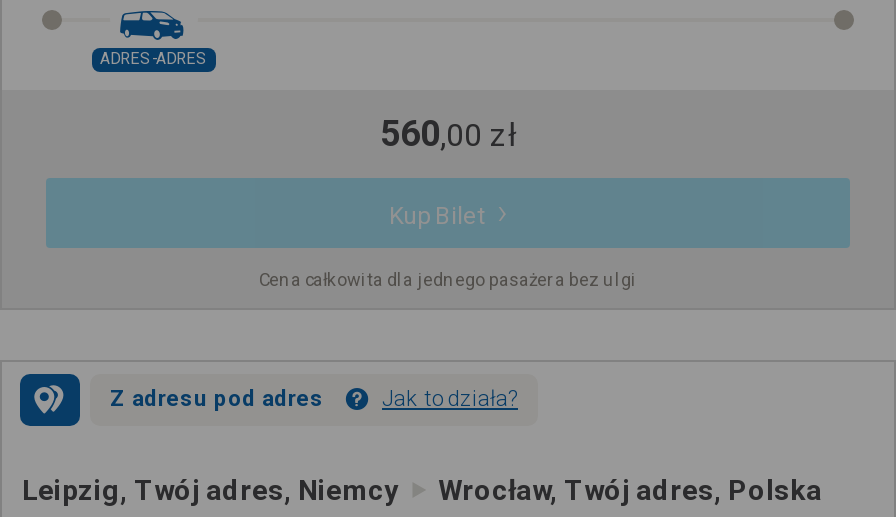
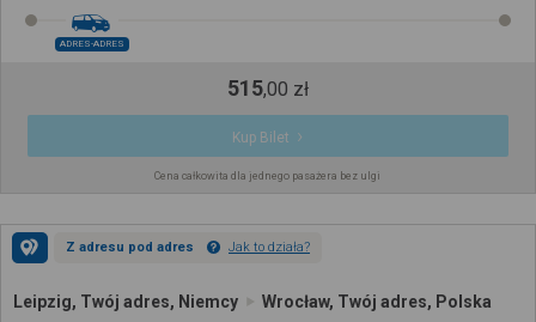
[380,112,516,154] 560,00 zł -> [227,75,309,100] 515,00 zł

